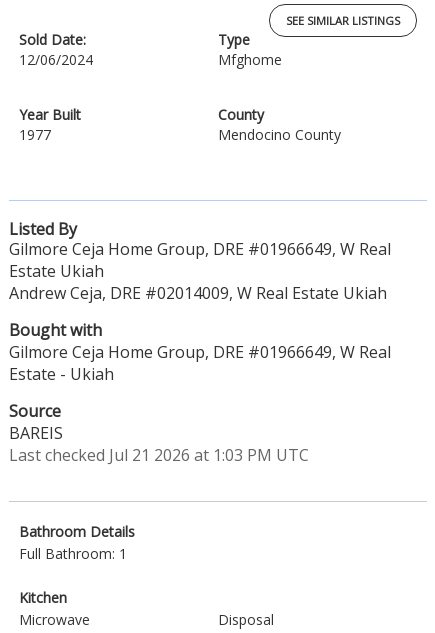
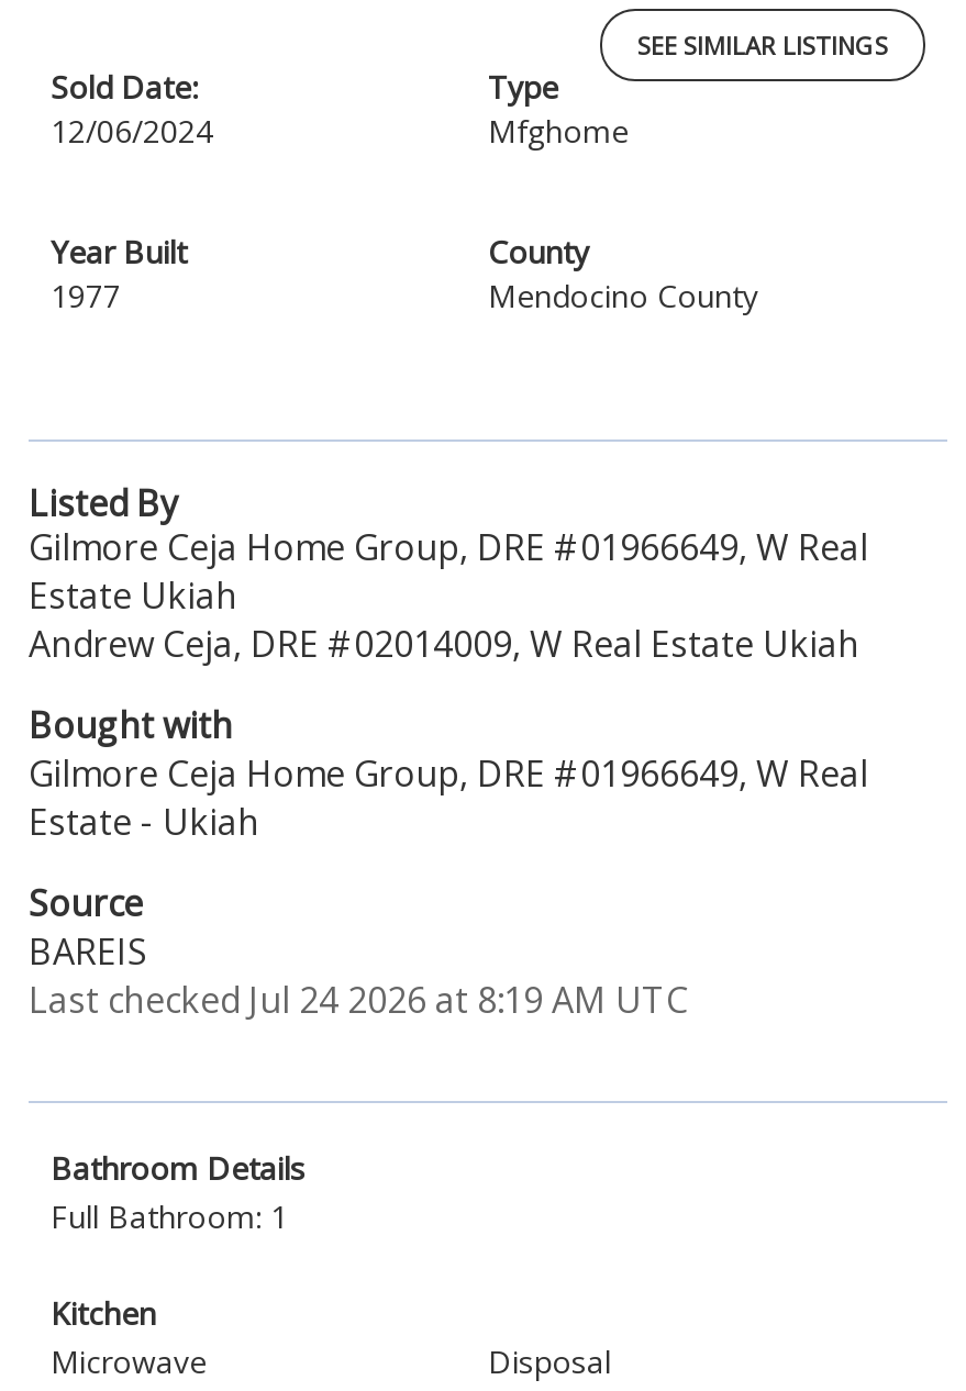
[9,444,309,466] Last checked Jul 21 2026 at 1:03 PM UTC -> [29,976,688,1024] Last checked Jul 24 2026 at 8:19 AM UTC

